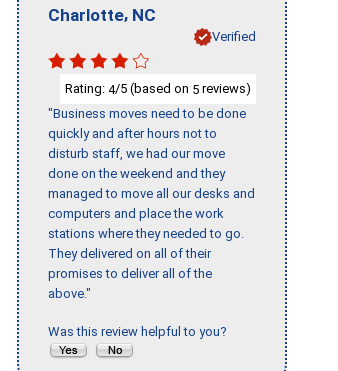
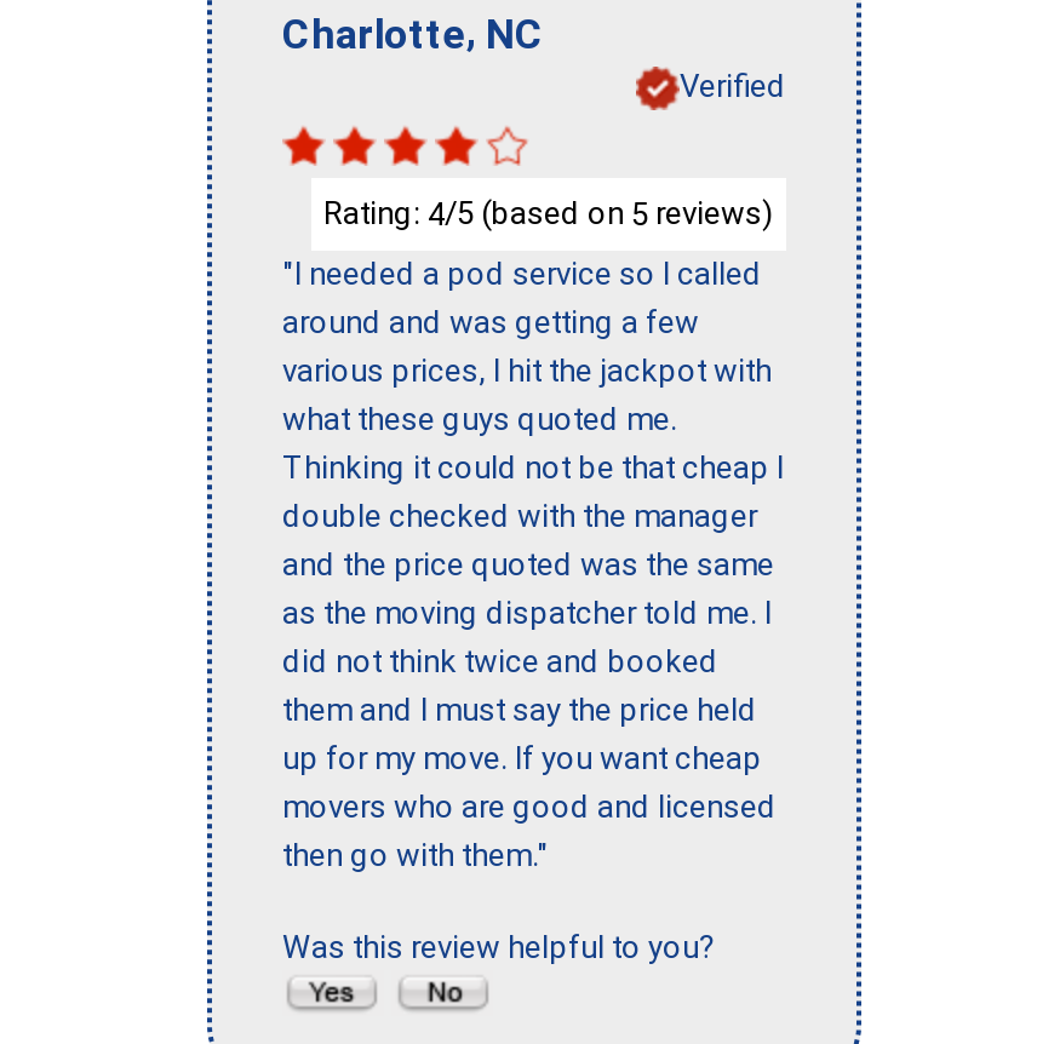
[48,106,255,301] "Business moves need to be done | quickly and after hours not to | disturb staff, we had our move | done on the weekend and they | managed to move all our desks and | computers and place the work | stations where they needed to go. | They delivered on all of their | promises to deliver all of the | above." -> [282,257,784,875] "I needed a pod service so I called | around and was getting a few | various prices, I hit the jackpot with | what these guys quoted me. | Thinking it could not be that cheap I | double checked with the manager | and the price quoted was the same | as the moving dispatcher told me. I | did not think twice and booked | them and I must say the price held | up for my move. If you want cheap | movers who are good and licensed | then go with them."

